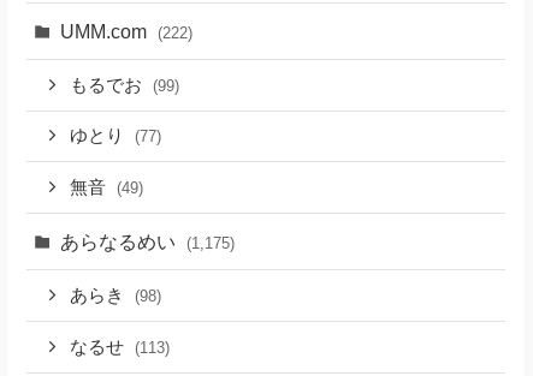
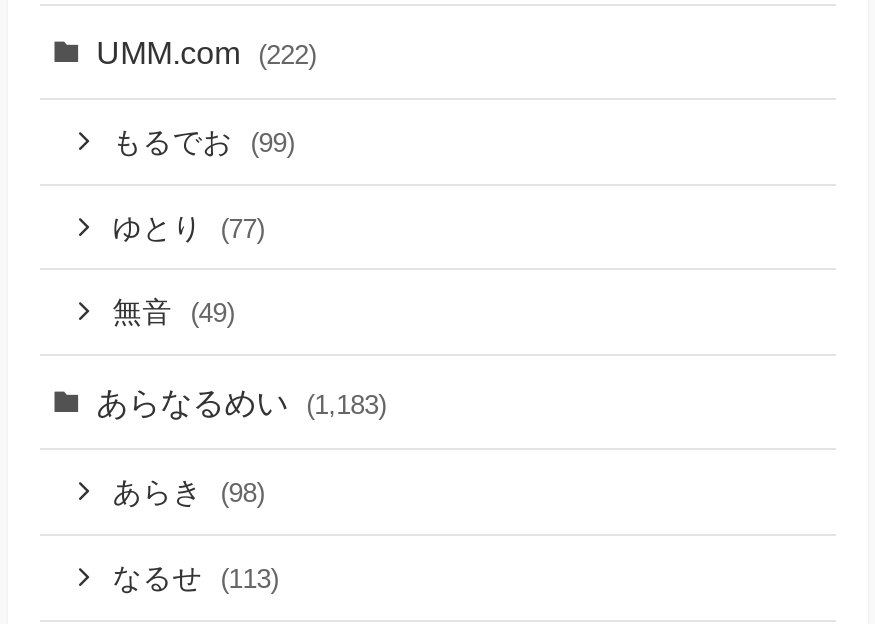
[60,231,235,252] あらなるめい (1,175) -> [96,384,386,420] あらなるめい (1,183)

